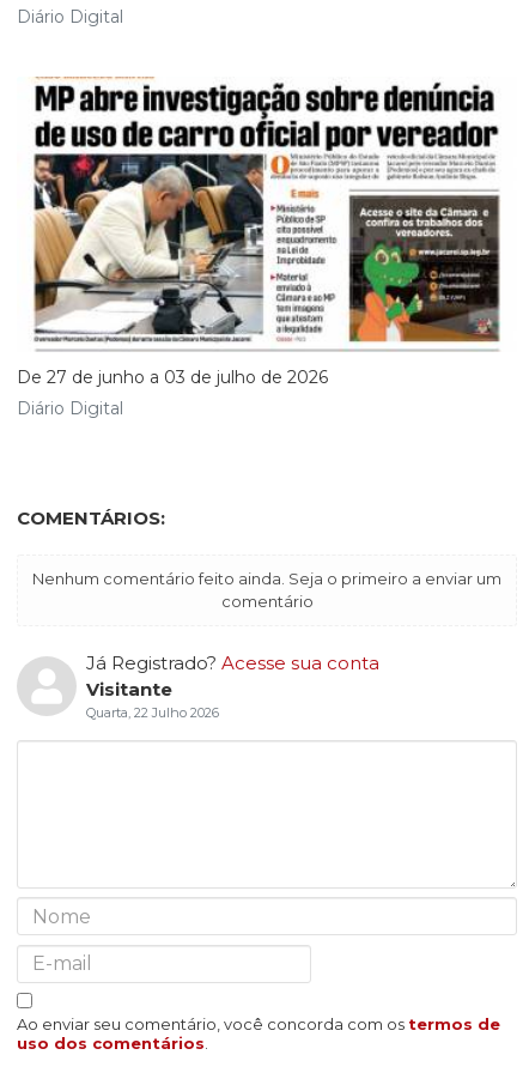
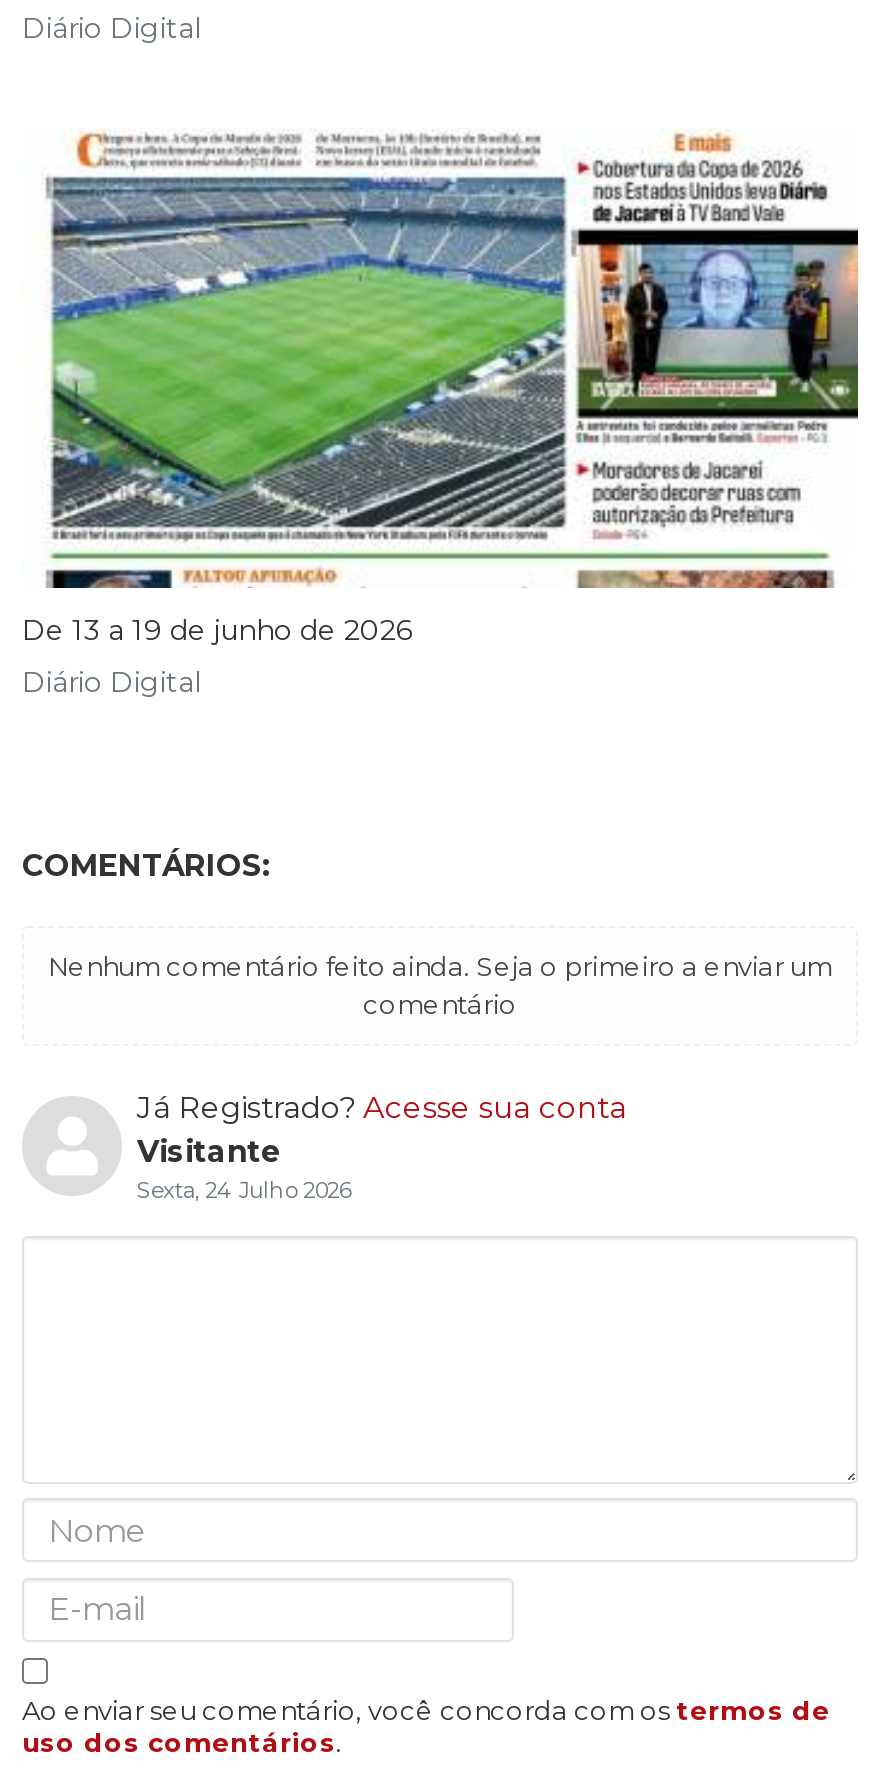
[17,77,517,388] [image] | De 27 de junho a 03 de julho de 2026 -> [22,128,860,648] [image] | De 13 a 19 de junho de 2026
[86,704,218,721] Quarta, 22 Julho 2026 -> [137,1176,351,1204] Sexta, 24 Julho 2026

